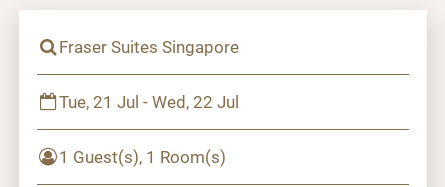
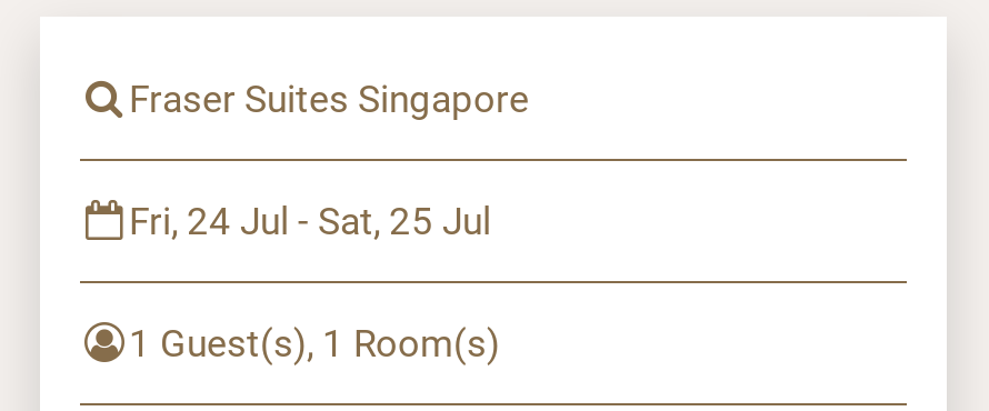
[59,90,239,113] Tue, 21 Jul - Wed, 22 Jul -> [129,194,491,245] Fri, 24 Jul - Sat, 25 Jul

